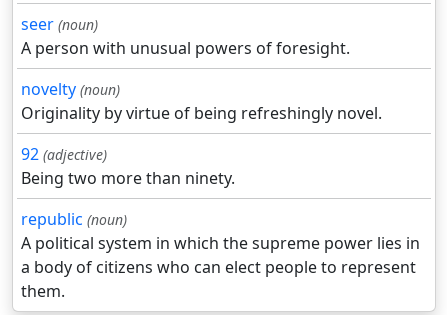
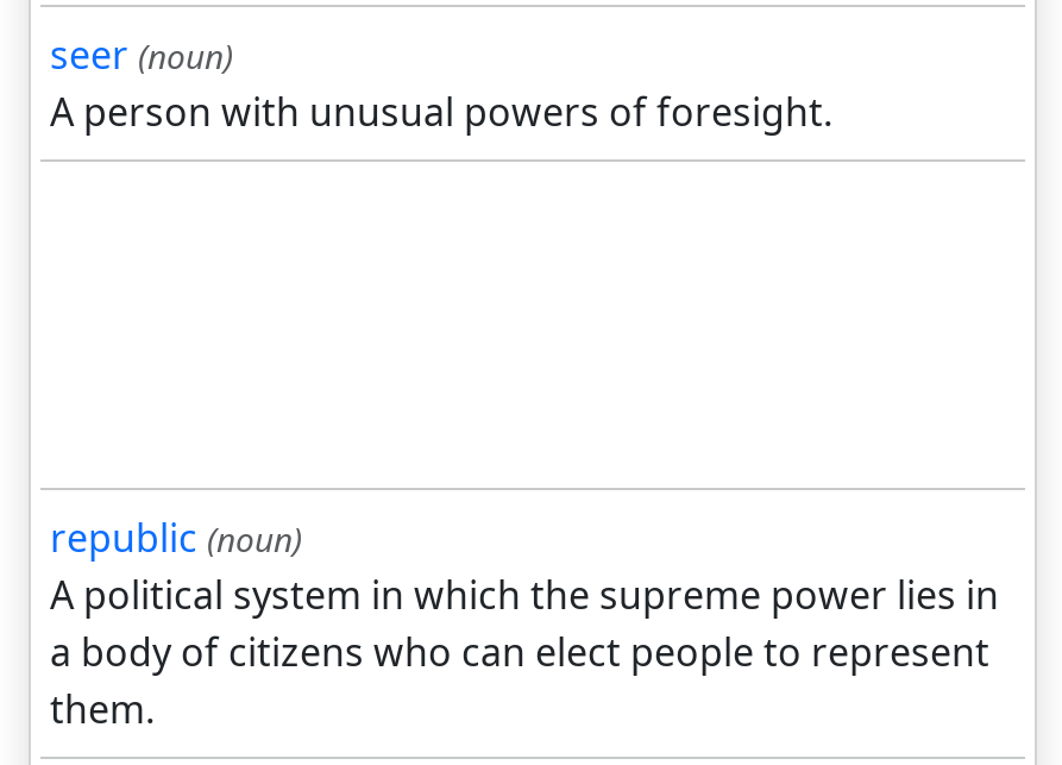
[21,78,382,189] novelty (noun) | Originality by virtue of being refreshingly novel. | 92 (adjective) | Being two more than ninety. -> none

